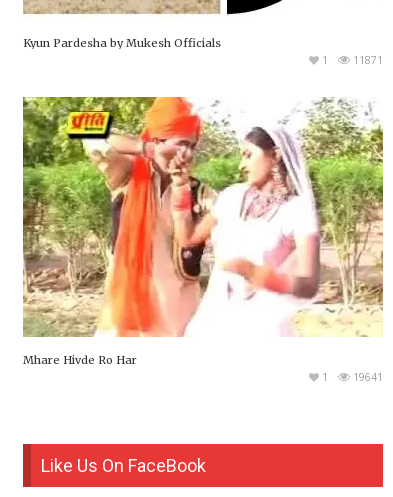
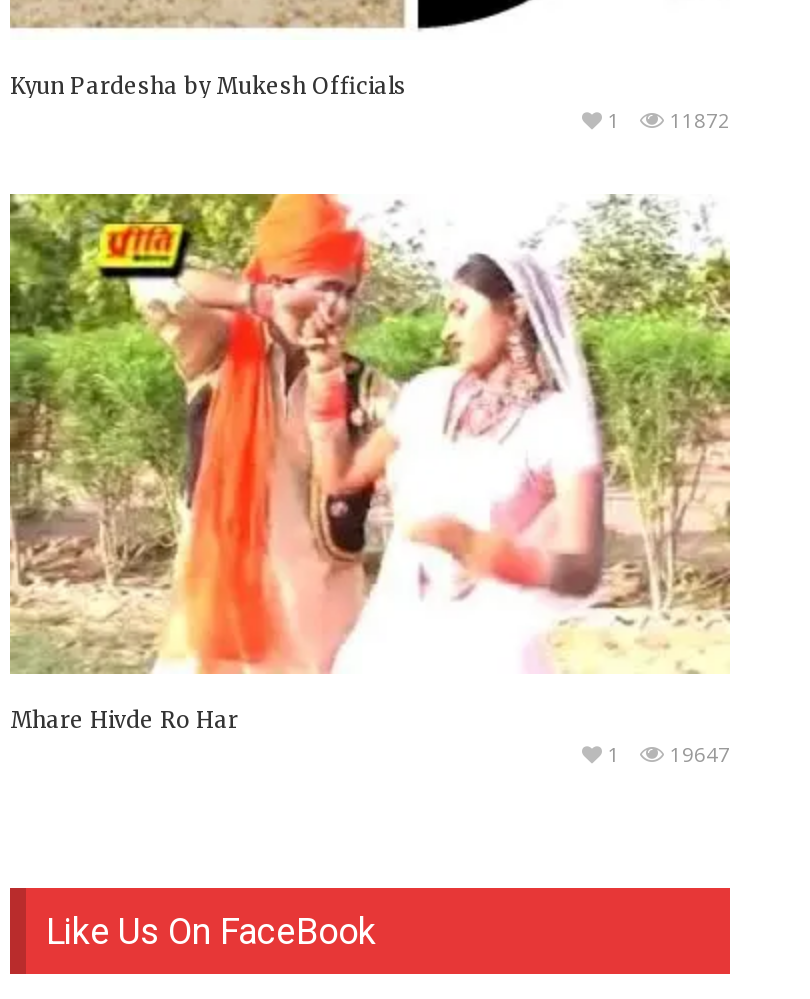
[322,53,383,67] 1 11871 -> [608,106,730,134] 1 11872
[322,370,383,384] 1 19641 -> [608,740,730,768] 1 19647

